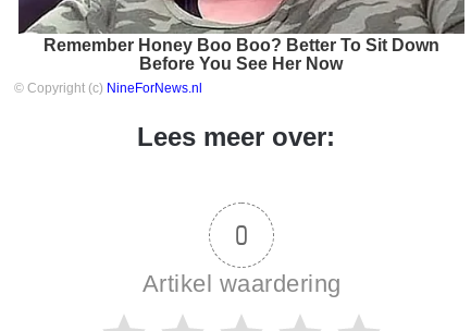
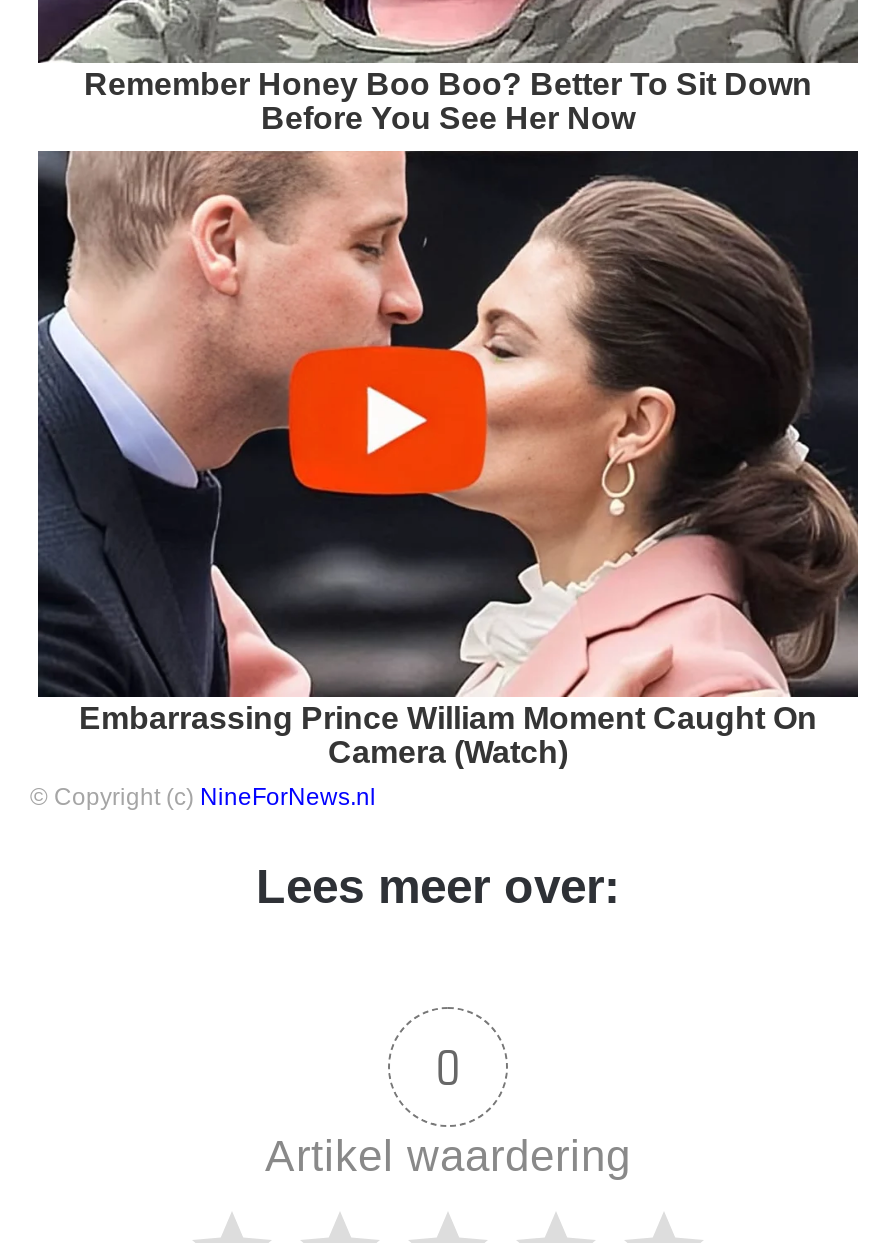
none -> [38,148,858,769] [image] | Embarrassing Prince William Moment Caught On | Camera (Watch)

